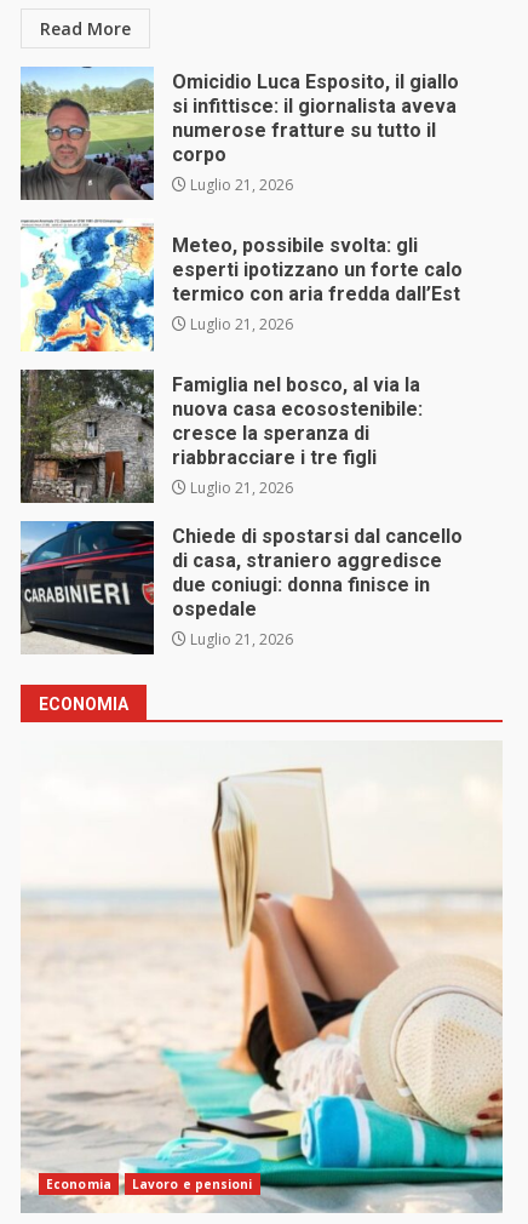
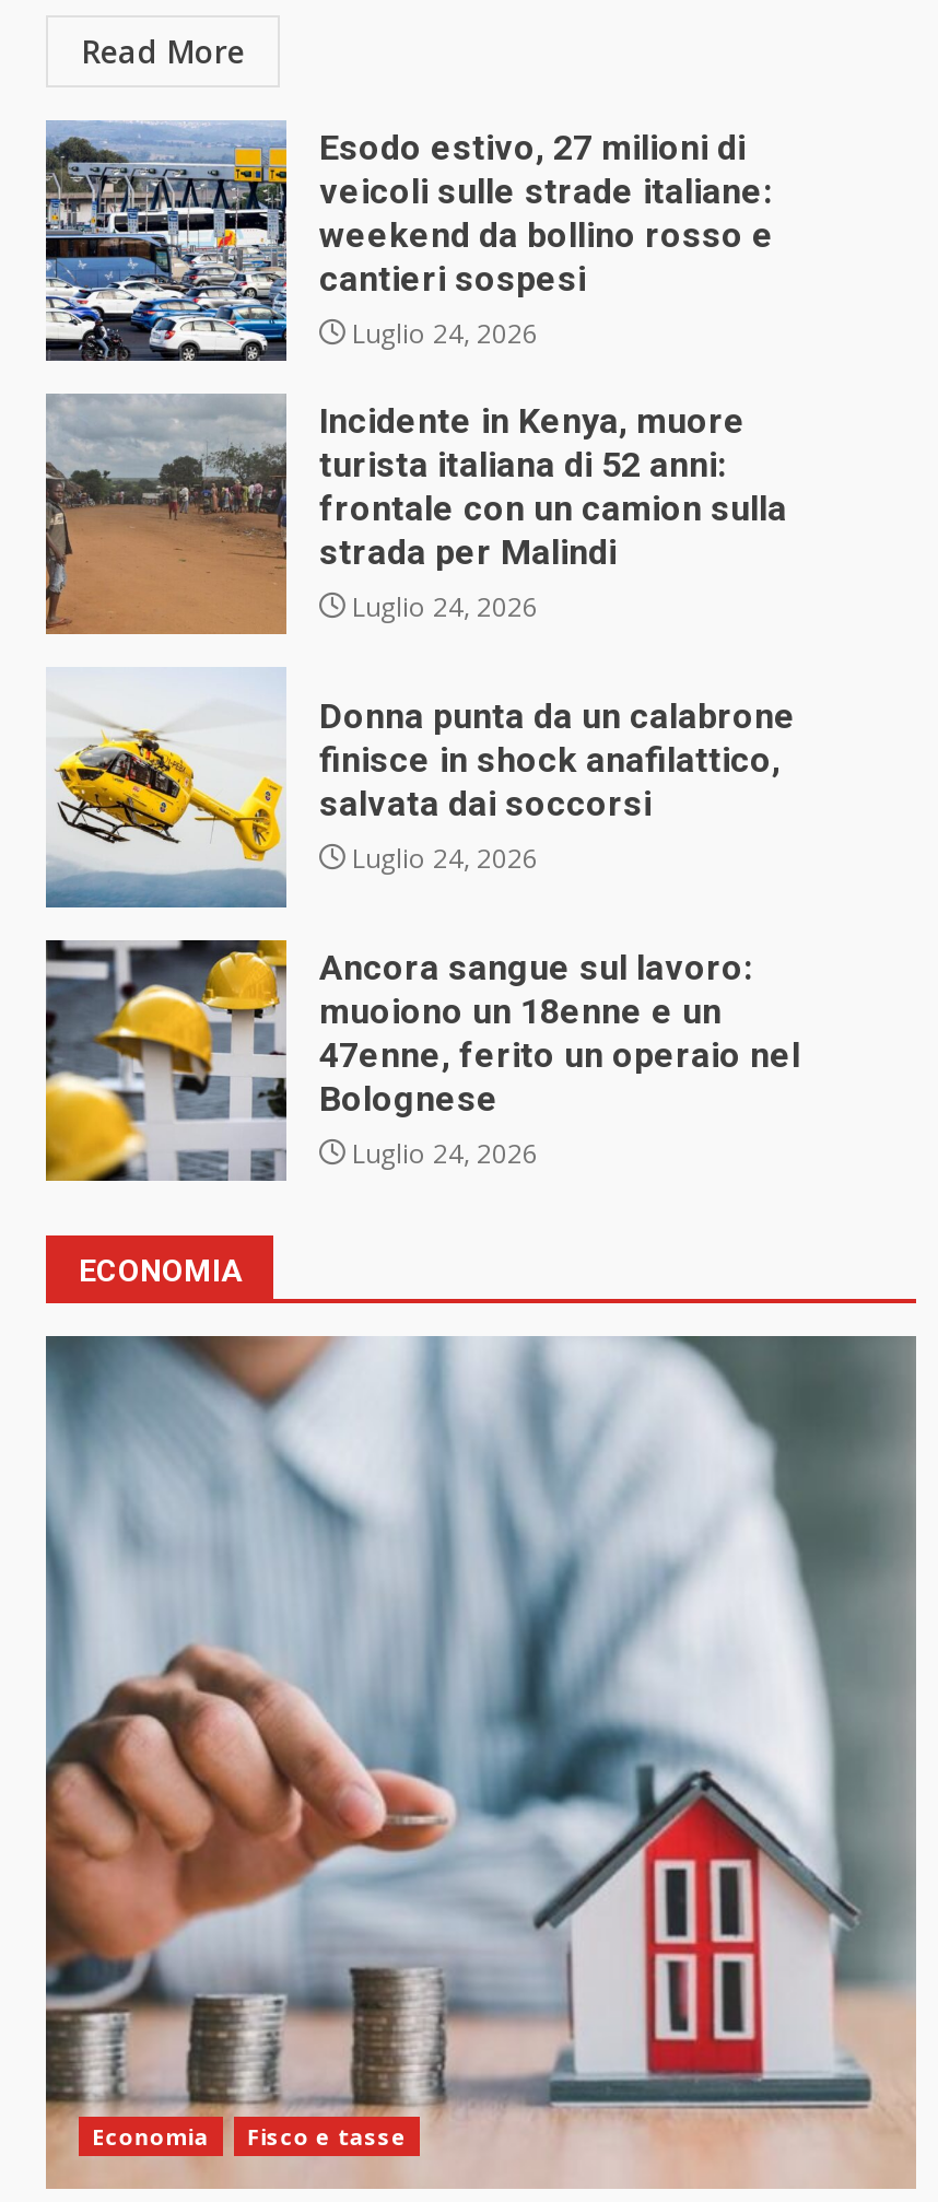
[19,67,459,201] [image] | Omicidio Luca Esposito, il giallo | si infittisce: il giornalista aveva | numerose fratture su tutto il | corpo | Luglio 21, 2026 -> [44,120,774,363] [image] | Esodo estivo, 27 milioni di | veicoli sulle strade italiane: | weekend da bollino rosso e | cantieri sospesi | Luglio 24, 2026
[21,219,463,353] [image] | Meteo, possibile svolta: gli | esperti ipotizzano un forte calo | termico con aria fredda dall’Est | Luglio 21, 2026 -> [44,394,787,636] [image] | Incidente in Kenya, muore | turista italiana di 52 anni: | frontale con un camion sulla | strada per Malindi | Luglio 24, 2026
[19,368,423,504] [image] | Famiglia nel bosco, al via la | nuova casa ecosostenibile: | cresce la speranza di | riabbracciare i tre figli | Luglio 21, 2026 -> [44,667,796,910] [image] | Donna punta da un calabrone | finisce in shock anafilattico, | salvata dai soccorsi | Luglio 24, 2026
[19,520,463,654] [image] | Chiede di spostarsi dal cancello | di casa, straniero aggredisce | due coniugi: donna finisce in | ospedale | Luglio 21, 2026 -> [44,938,800,1183] [image] | Ancora sangue sul lavoro: | muoiono un 18enne e un | 47enne, ferito un operaio nel | Bolognese | Luglio 24, 2026
[21,740,504,1213] [image] | Lavoro e pensioni -> [44,1334,918,2189] [image] | Fisco e tasse

